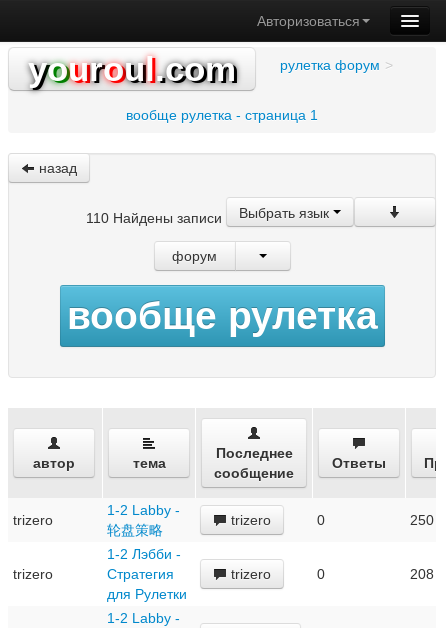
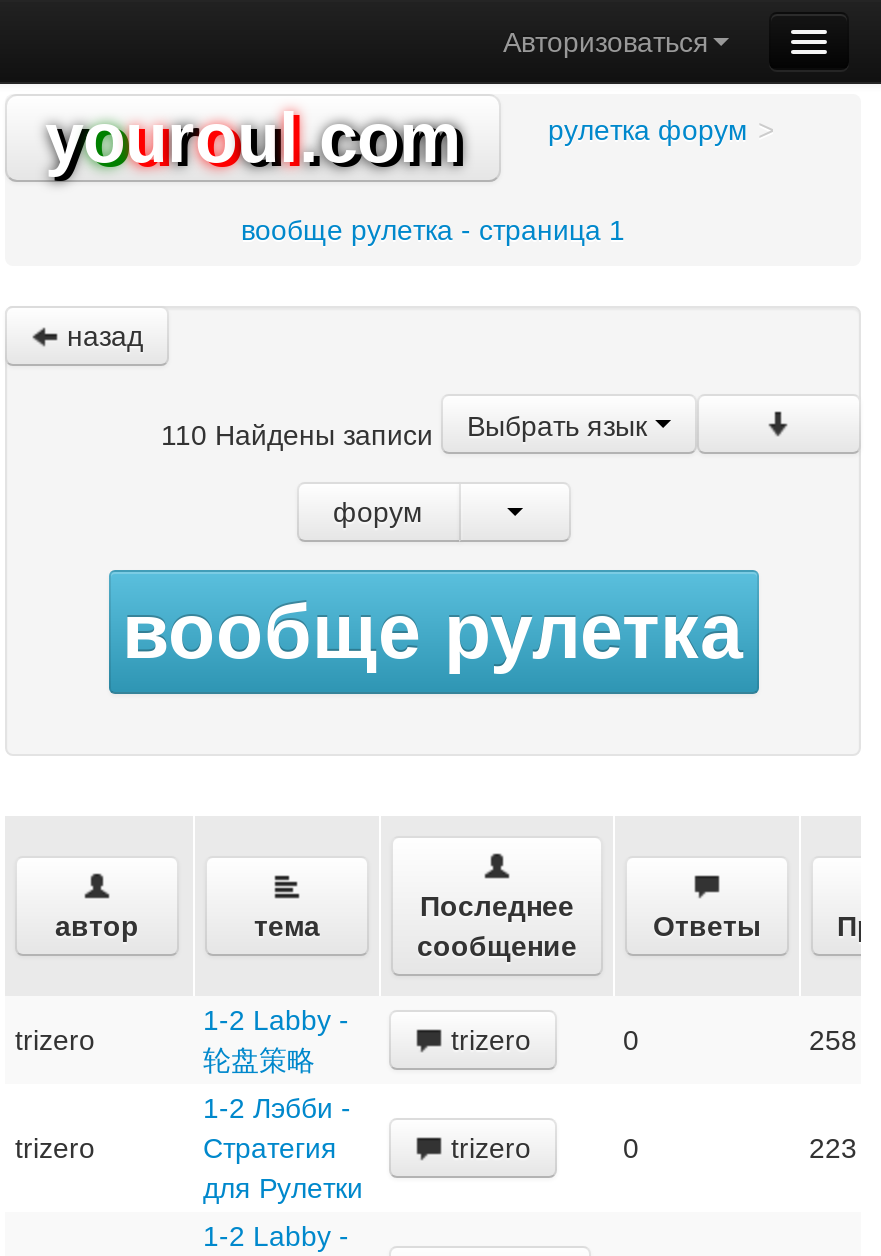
[410,512,434,528] 250 -> [809,1024,857,1056] 258
[410,566,434,582] 208 -> [809,1132,857,1164] 223

